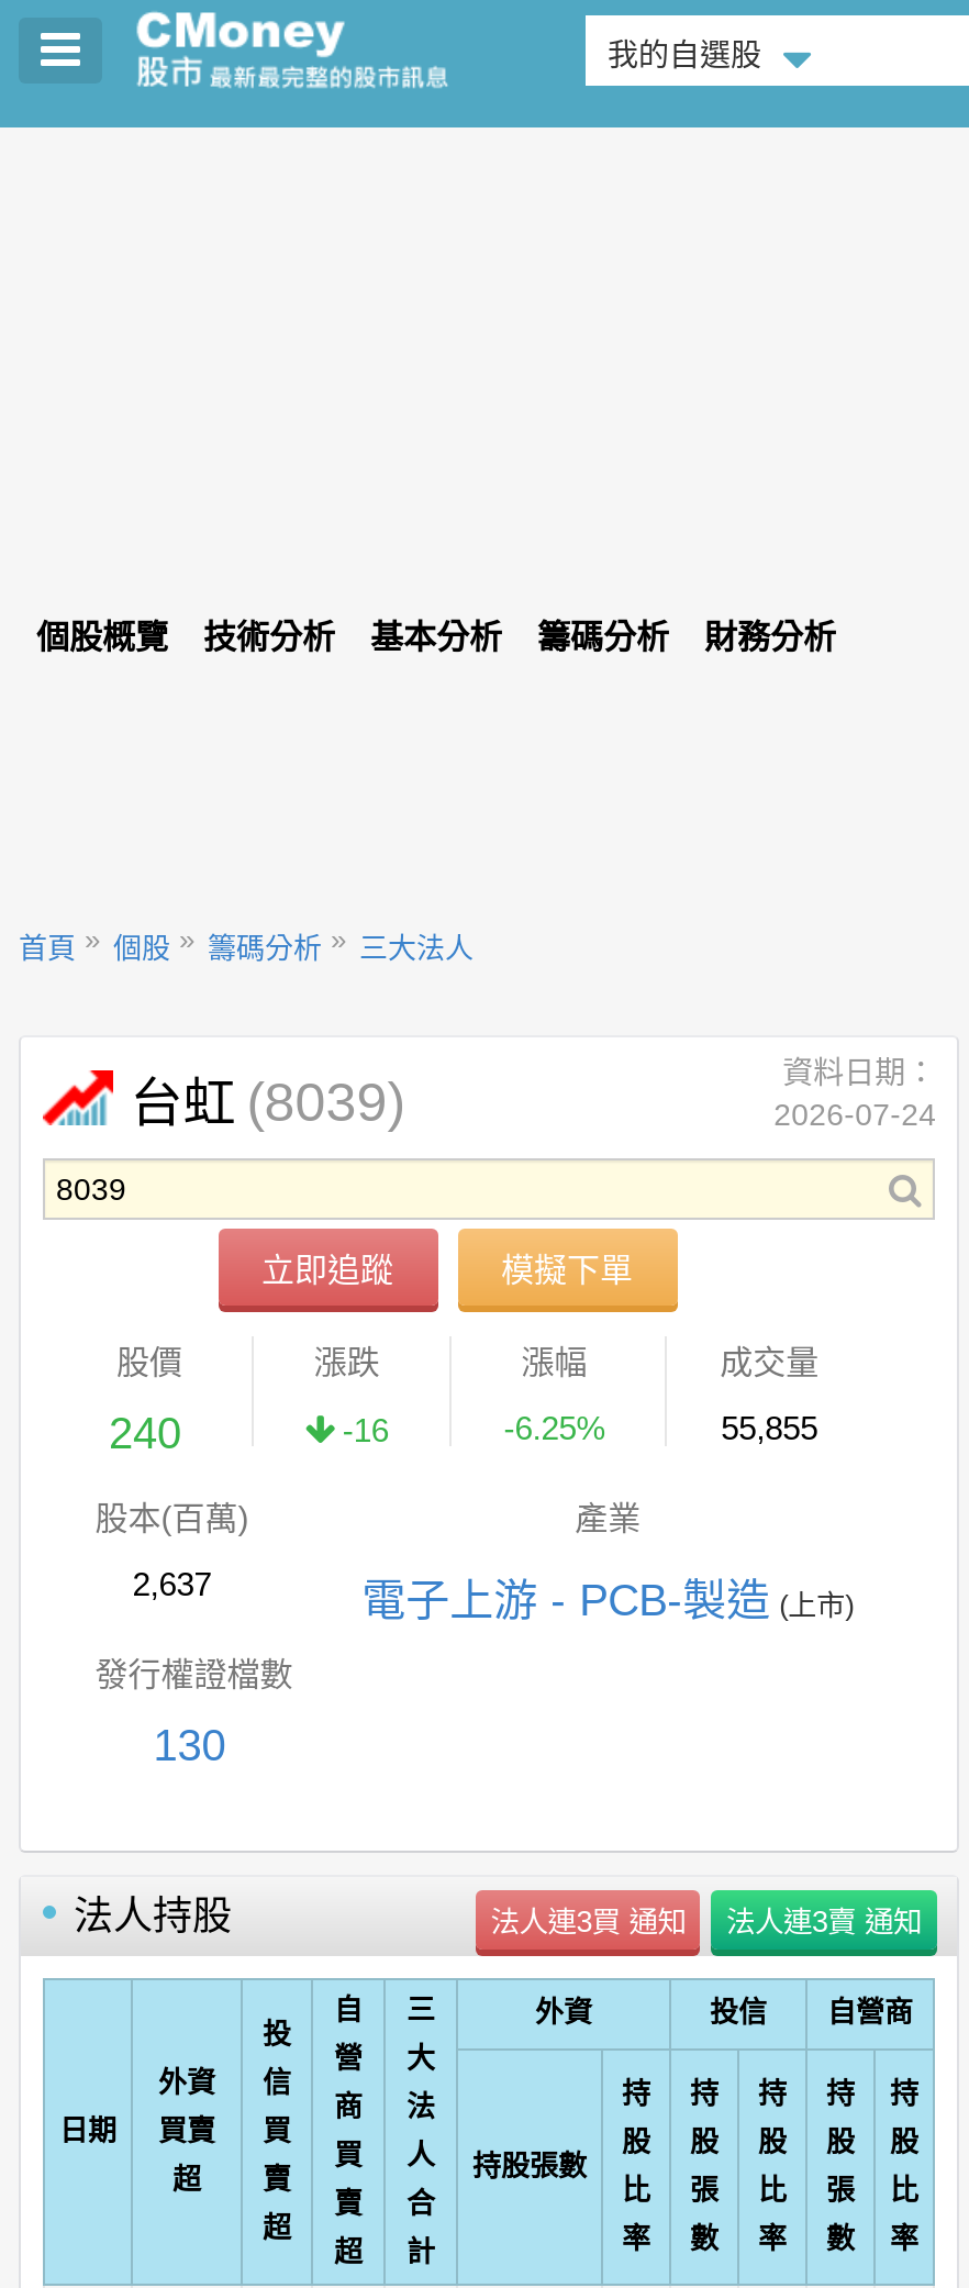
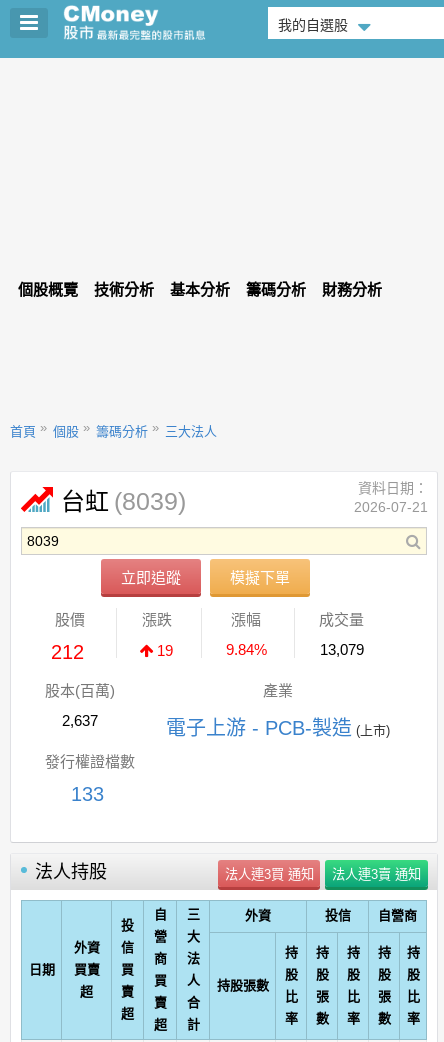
[774,1097,936,1132] 2026-07-24 -> [354,499,428,515] 2026-07-21
[109,1408,181,1456] 240 -> [51,640,84,662] 212
[343,1410,389,1447] -16 -> [157,641,173,658] 19
[504,1408,605,1445] -6.25% -> [226,640,267,657] 9.84%
[721,1408,818,1445] 55,855 -> [320,640,364,657] 13,079
[153,1720,226,1768] 130 -> [71,782,104,804] 133

